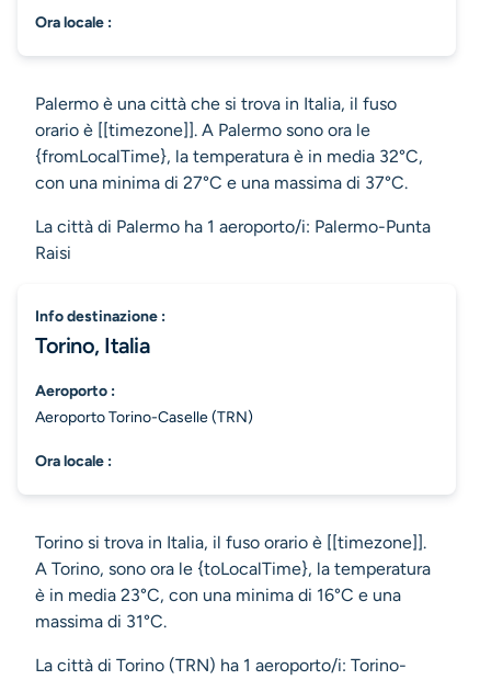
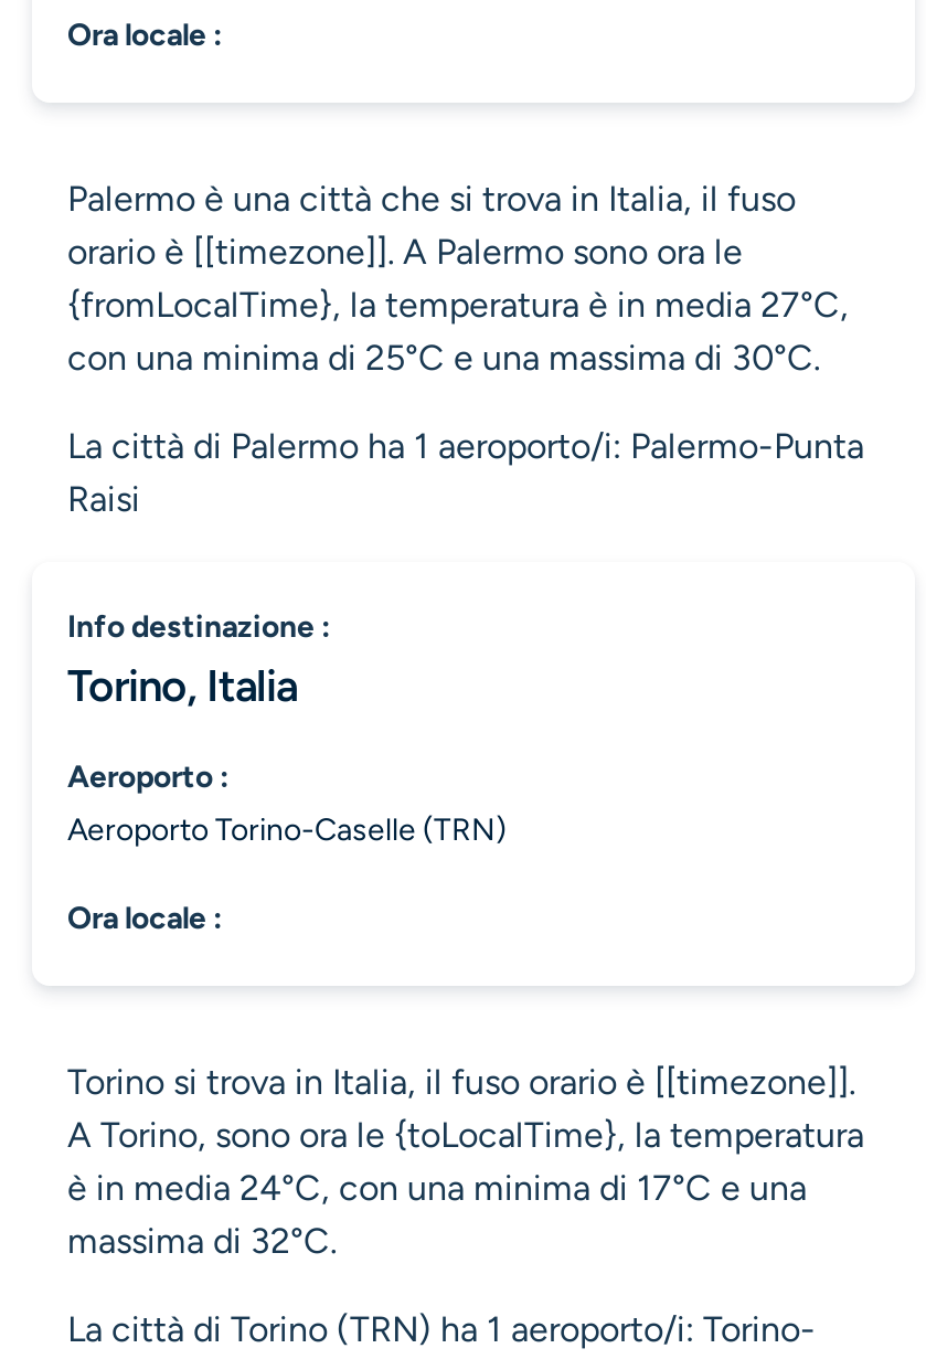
[35,146,423,167] {fromLocalTime}, la temperatura è in media 32°C, -> [67,284,849,326] {fromLocalTime}, la temperatura è in media 27°C,
[35,172,408,193] con una minima di 27°C e una massima di 37°C. -> [67,337,820,379] con una minima di 25°C e una massima di 30°C.
[35,585,401,605] è in media 23°C, con una minima di 16°C e una -> [67,1167,807,1209] è in media 24°C, con una minima di 17°C e una
[35,611,167,632] massima di 31°C. -> [67,1220,337,1262] massima di 32°C.

